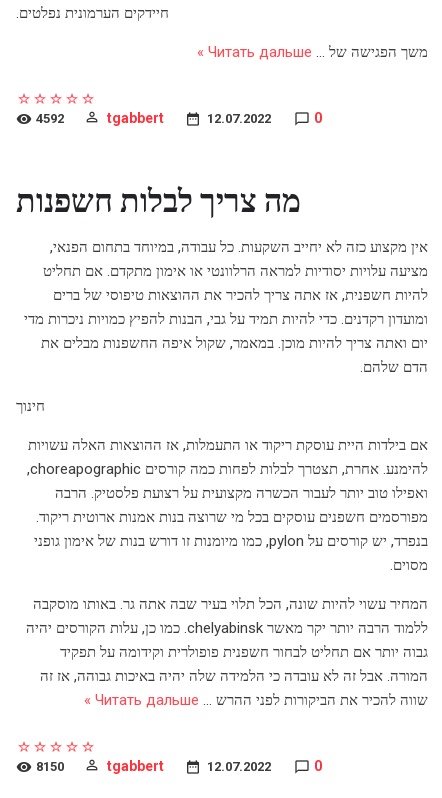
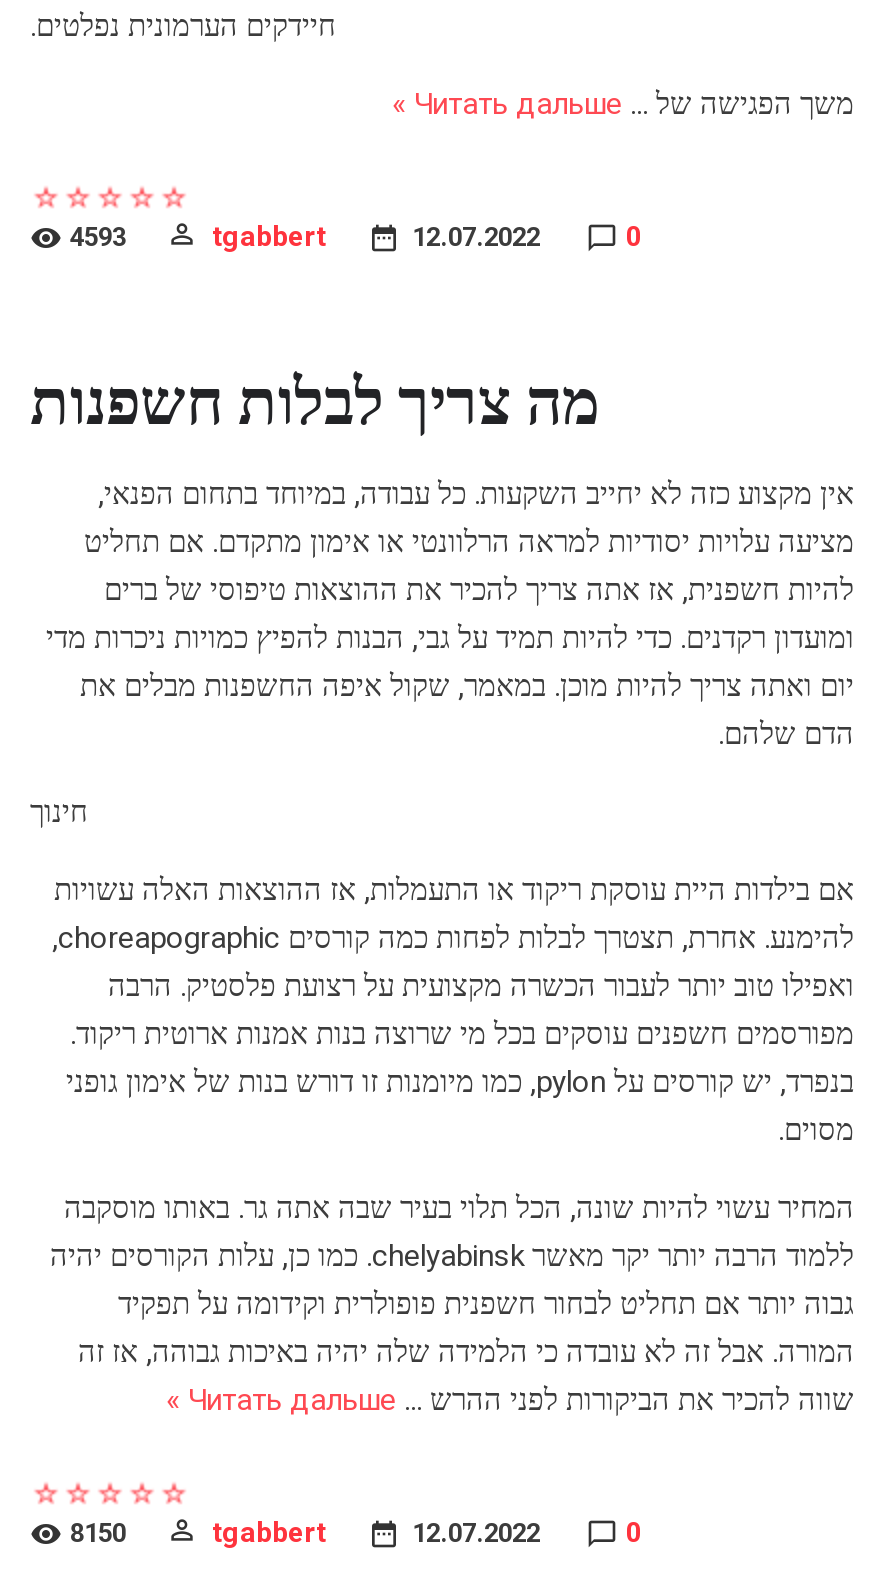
[36,111,64,126] 4592 -> [70,222,126,252] 4593

